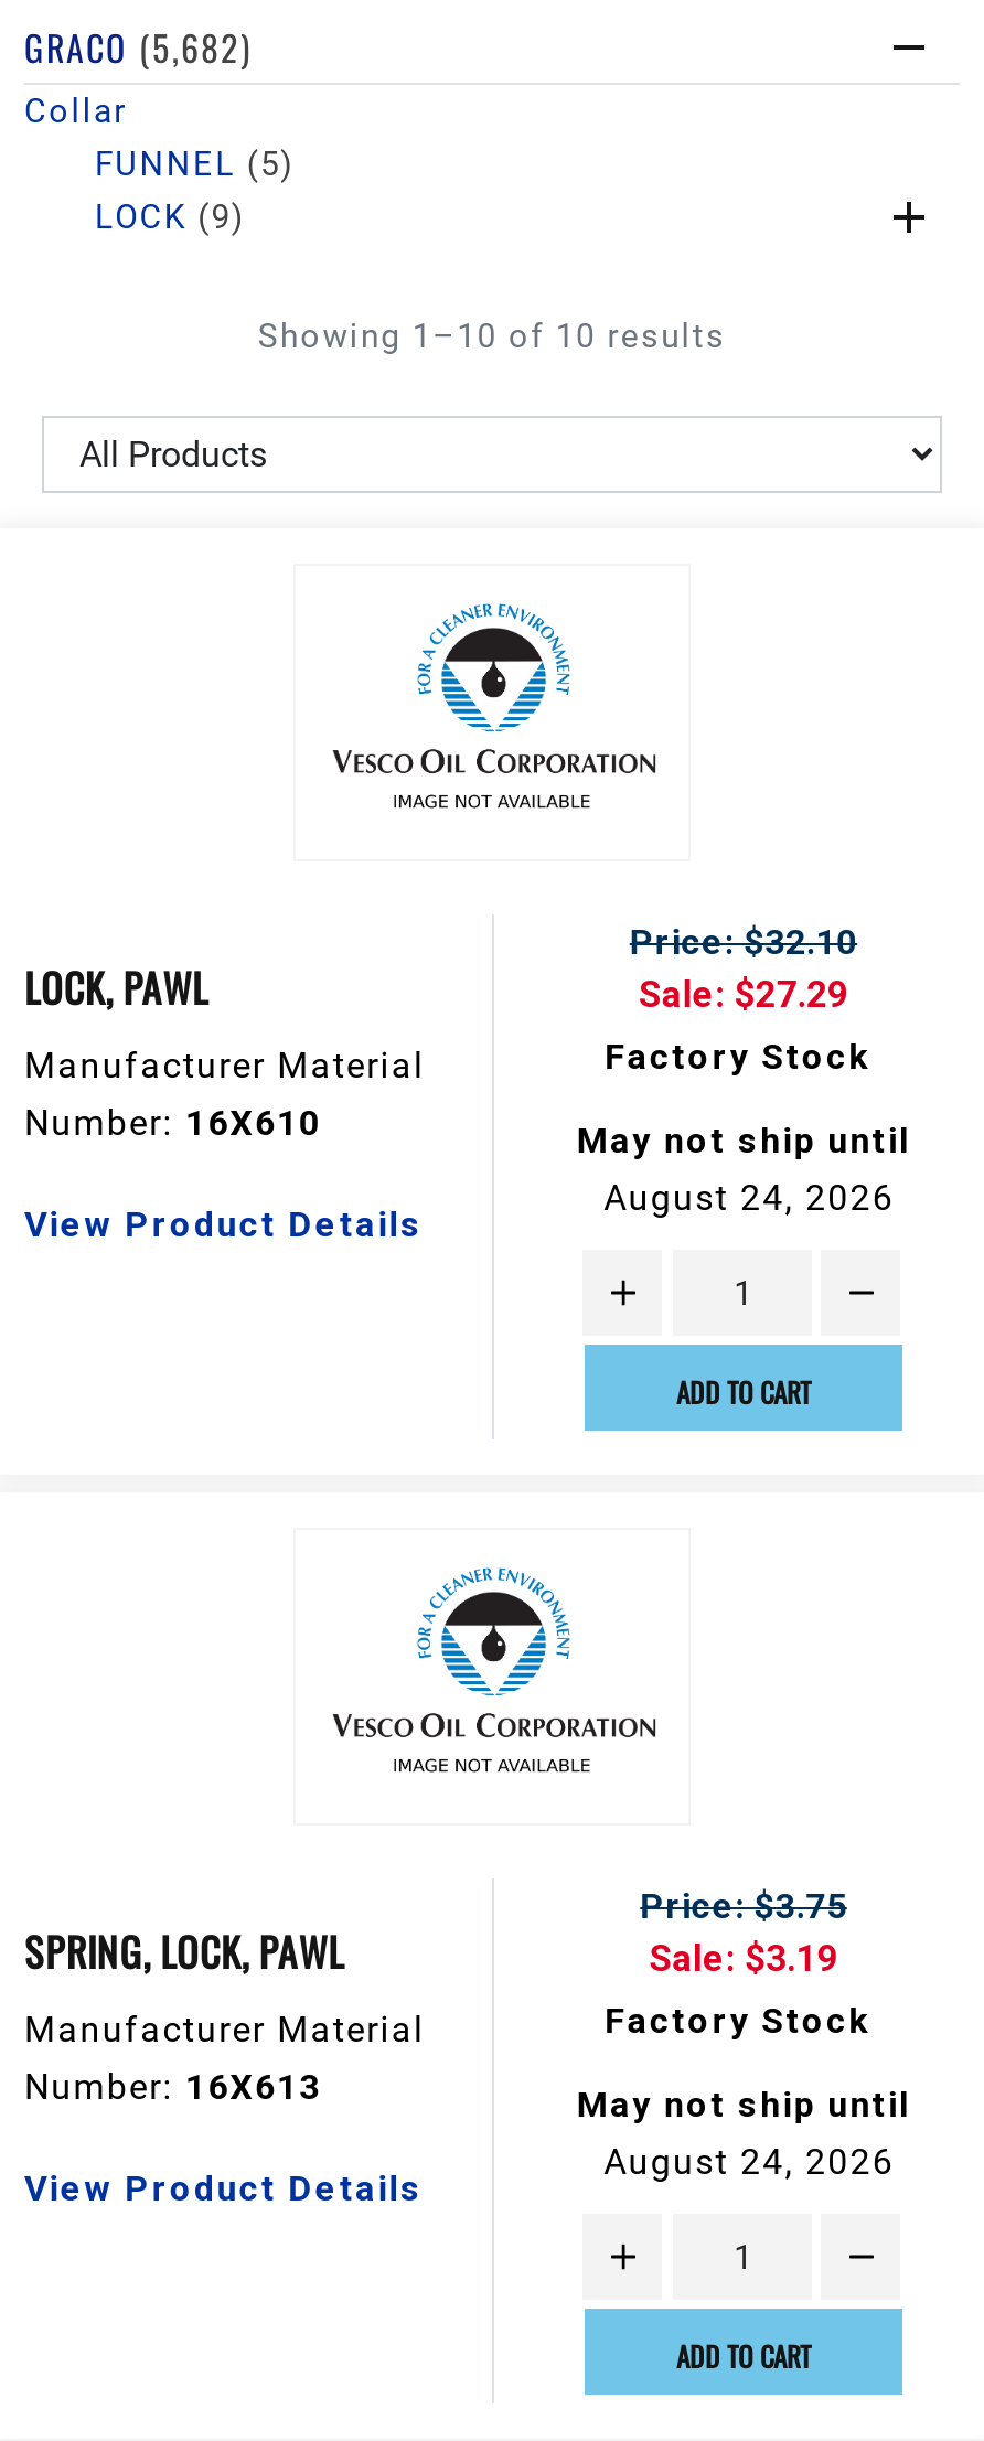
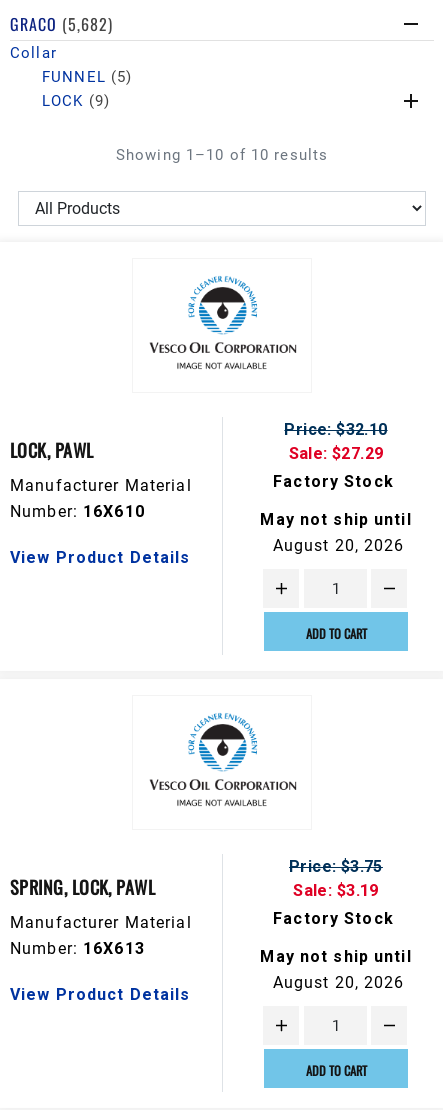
[604,1177,895,1219] August 24, 2026 -> [273,536,404,555] August 20, 2026
[604,2141,895,2183] August 24, 2026 -> [273,973,404,992] August 20, 2026

